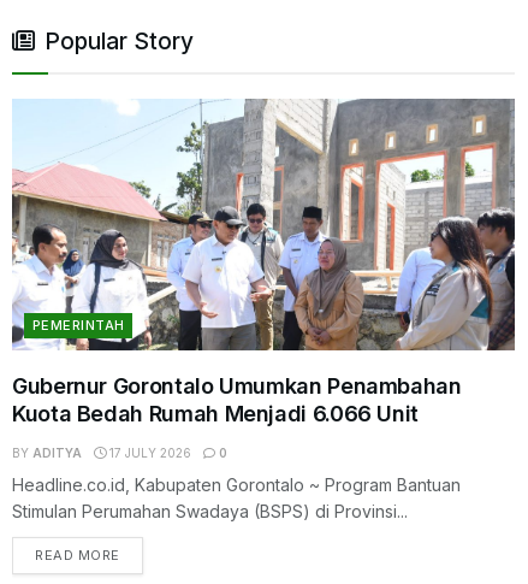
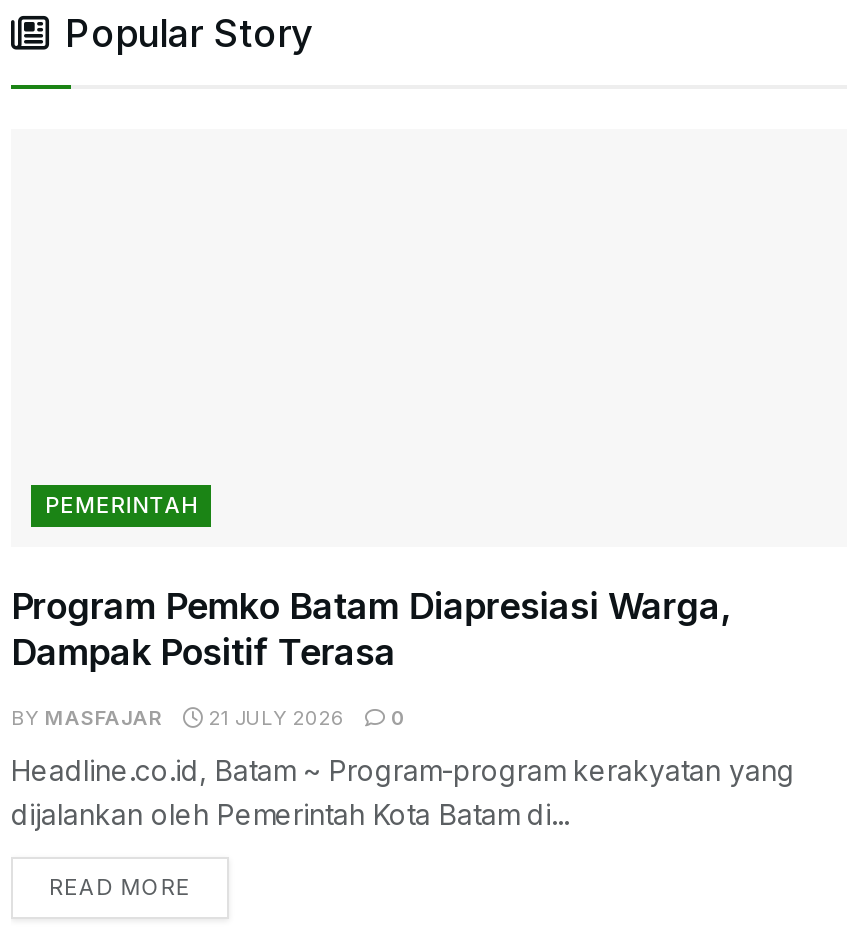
[11,98,516,352] [image] -> none
[12,373,461,426] Gubernur Gorontalo Umumkan Penambahan | Kuota Bedah Rumah Menjadi 6.066 Unit -> [11,584,732,672] Program Pemko Batam Diapresiasi Warga, | Dampak Positif Terasa
[12,445,191,459] BY ADITYA | 17 JULY 2026 -> [11,704,345,728] BY MASFAJAR | 21 JULY 2026
[12,474,461,521] Headline.co.id, Kabupaten Gorontalo ~ Program Bantuan | Stimulan Perumahan Swadaya (BSPS) di Provinsi... -> [11,752,795,830] Headline.co.id, Batam ~ Program-program kerakyatan yang | dijalankan oleh Pemerintah Kota Batam di...

